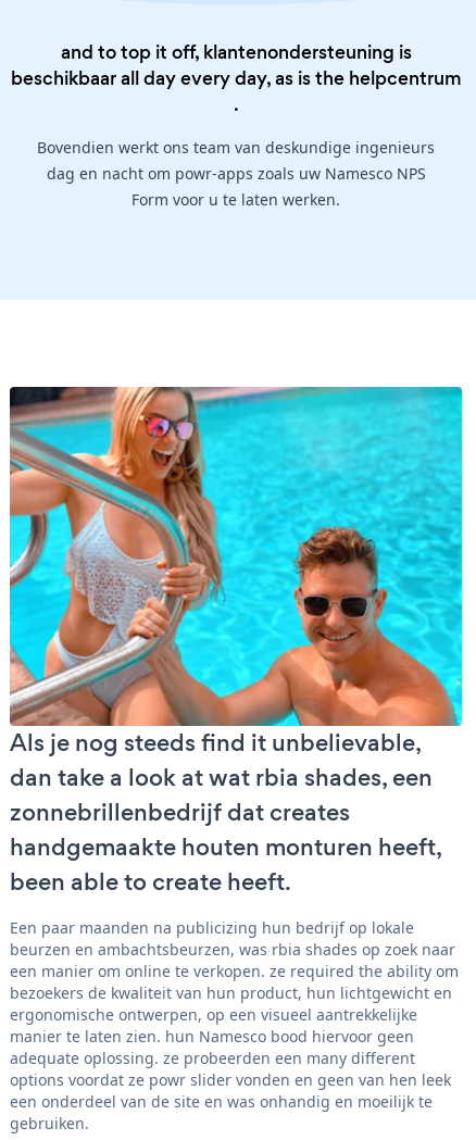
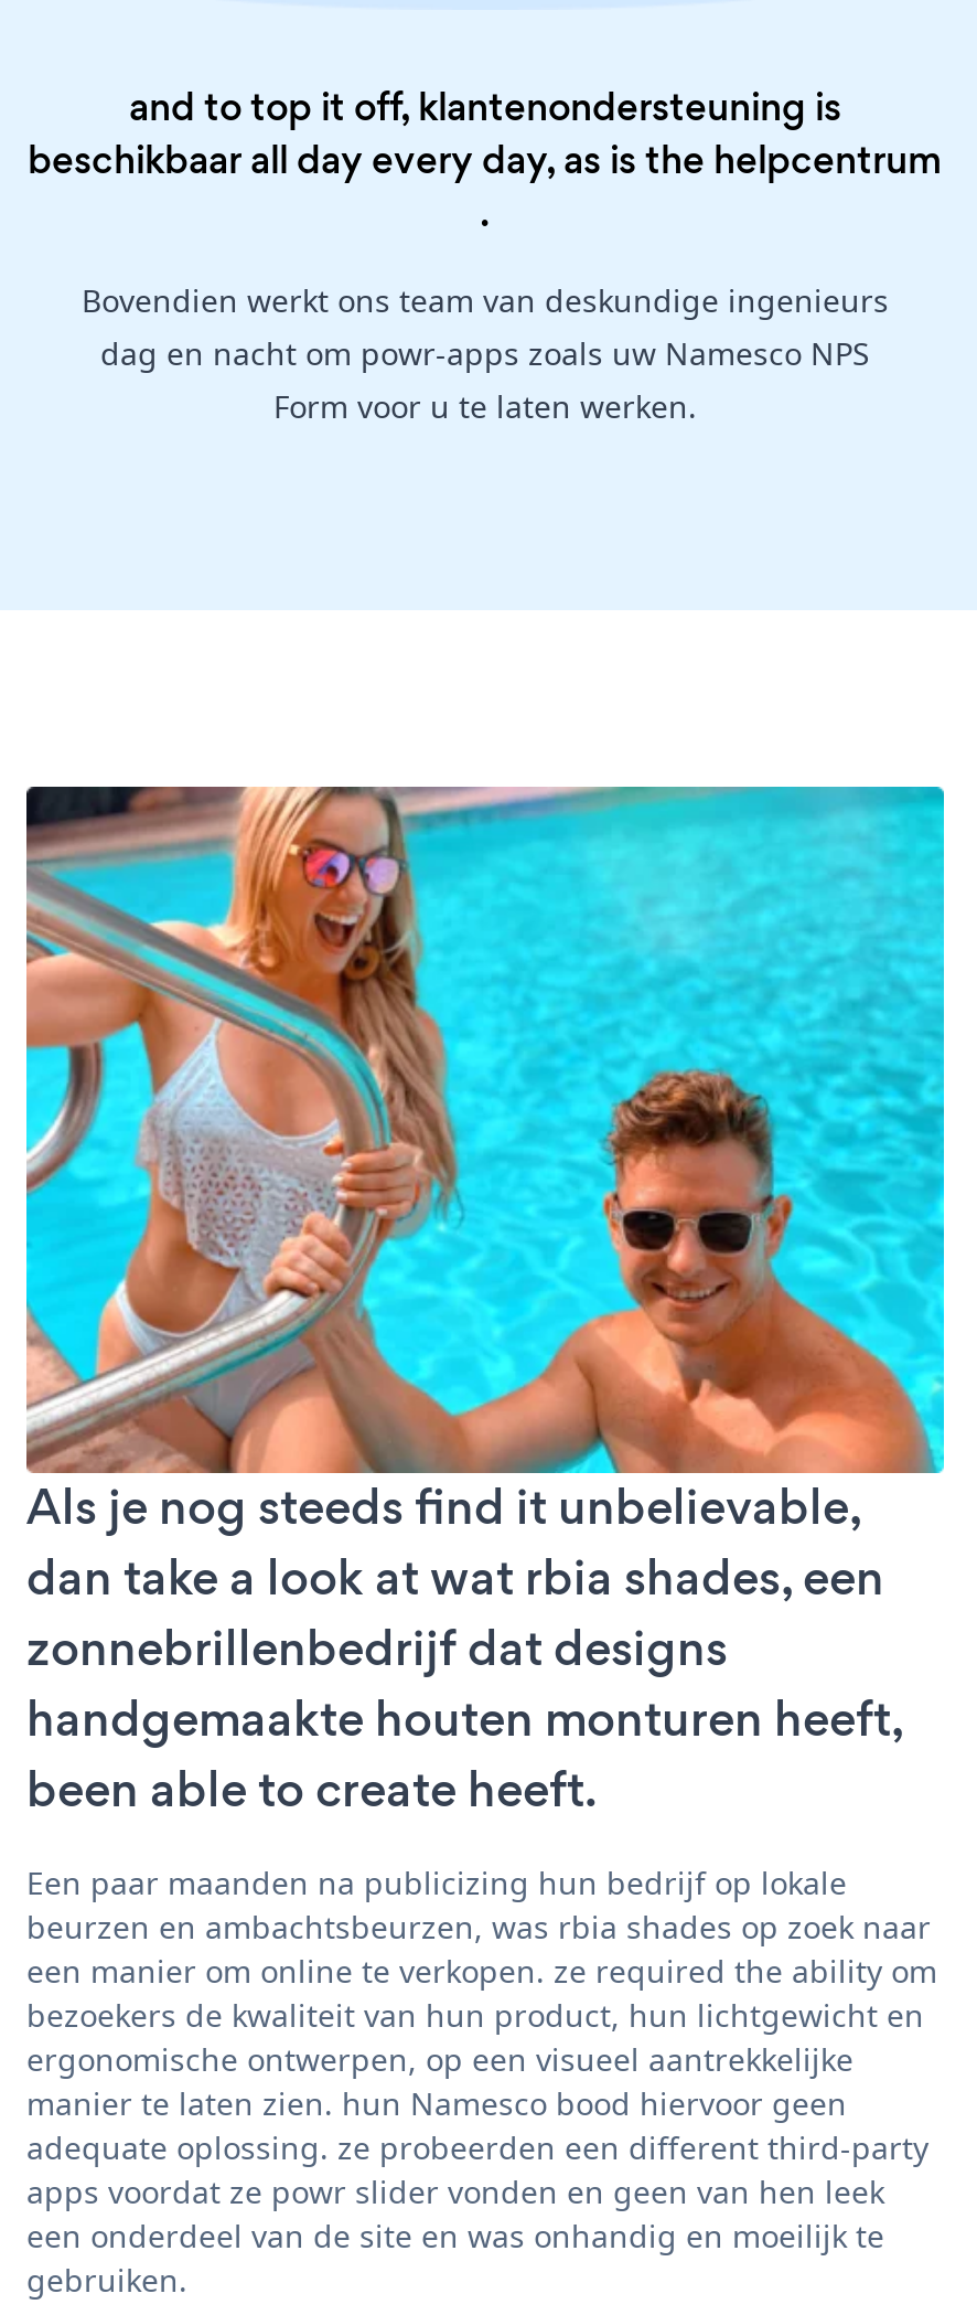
[10,795,350,829] zonnebrillenbedrijf dat creates -> [26,1615,728,1684] zonnebrillenbedrijf dat designs
[10,1048,415,1068] adequate oplossing. ze probeerden een many different -> [26,2127,928,2169] adequate oplossing. ze probeerden een different third-party
[10,1069,451,1090] options voordat ze powr slider vonden en geen van hen leek -> [26,2171,884,2213] apps voordat ze powr slider vonden en geen van hen leek

